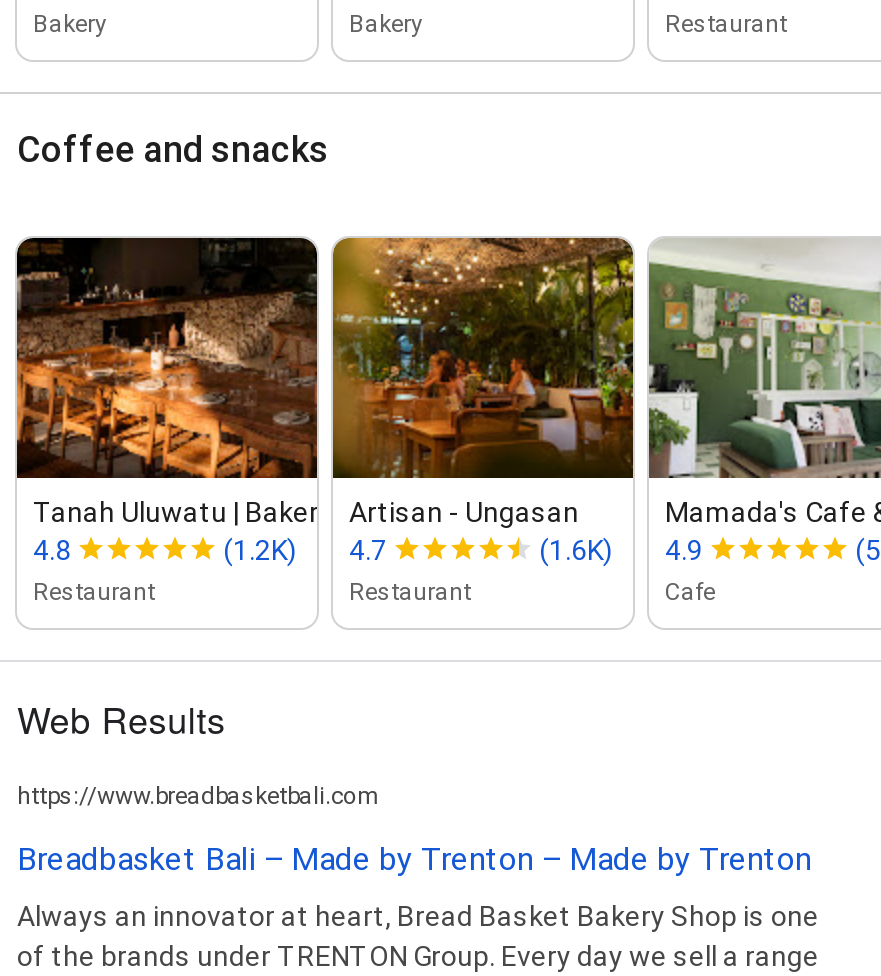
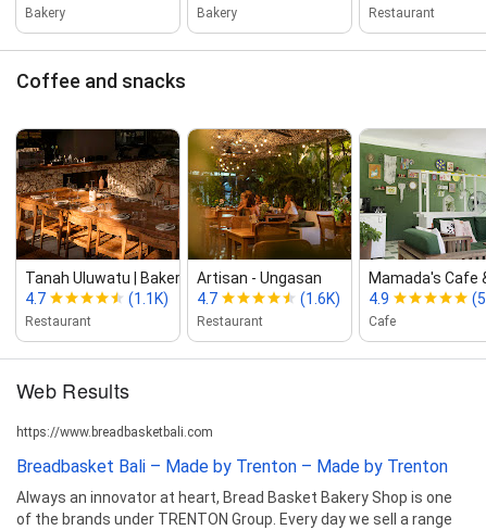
[33,533,297,565] 4.8 | (1.2K) -> [25,290,169,307] 4.7 | (1.1K)

